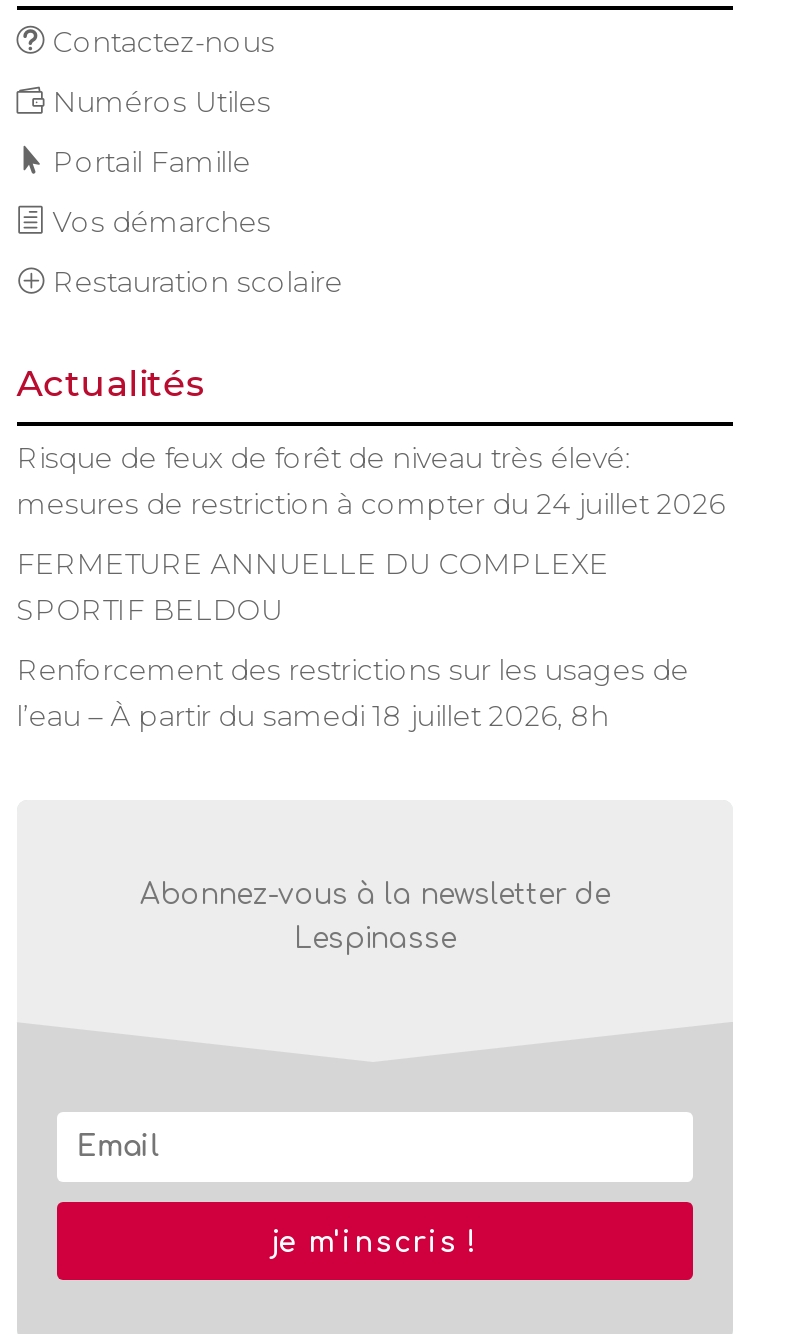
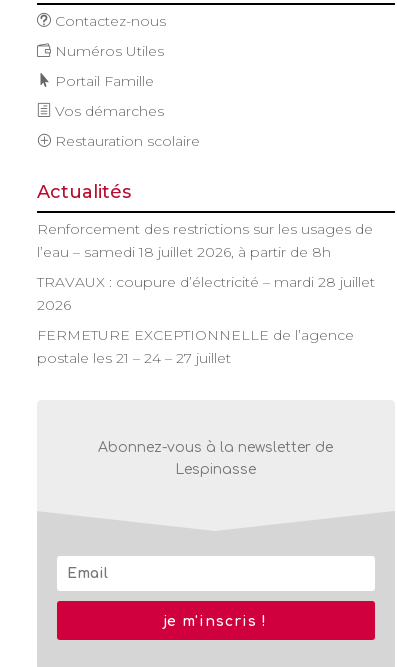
[17,440,725,628] Risque de feux de forêt de niveau très élevé: | mesures de restriction à compter du 24 juillet 2026 | FERMETURE ANNUELLE DU COMPLEXE | SPORTIF BELDOU -> none
moved [17,652,689,688] -> [37,220,373,238]: Renforcement des restrictions sur les usages de
[17,698,609,734] l’eau – À partir du samedi 18 juillet 2026, 8h -> [37,243,375,367] l’eau – samedi 18 juillet 2026, à partir de 8h | TRAVAUX : coupure d’électricité – mardi 28 juillet | 2026 | FERMETURE EXCEPTIONNELLE de l’agence | postale les 21 – 24 – 27 juillet

